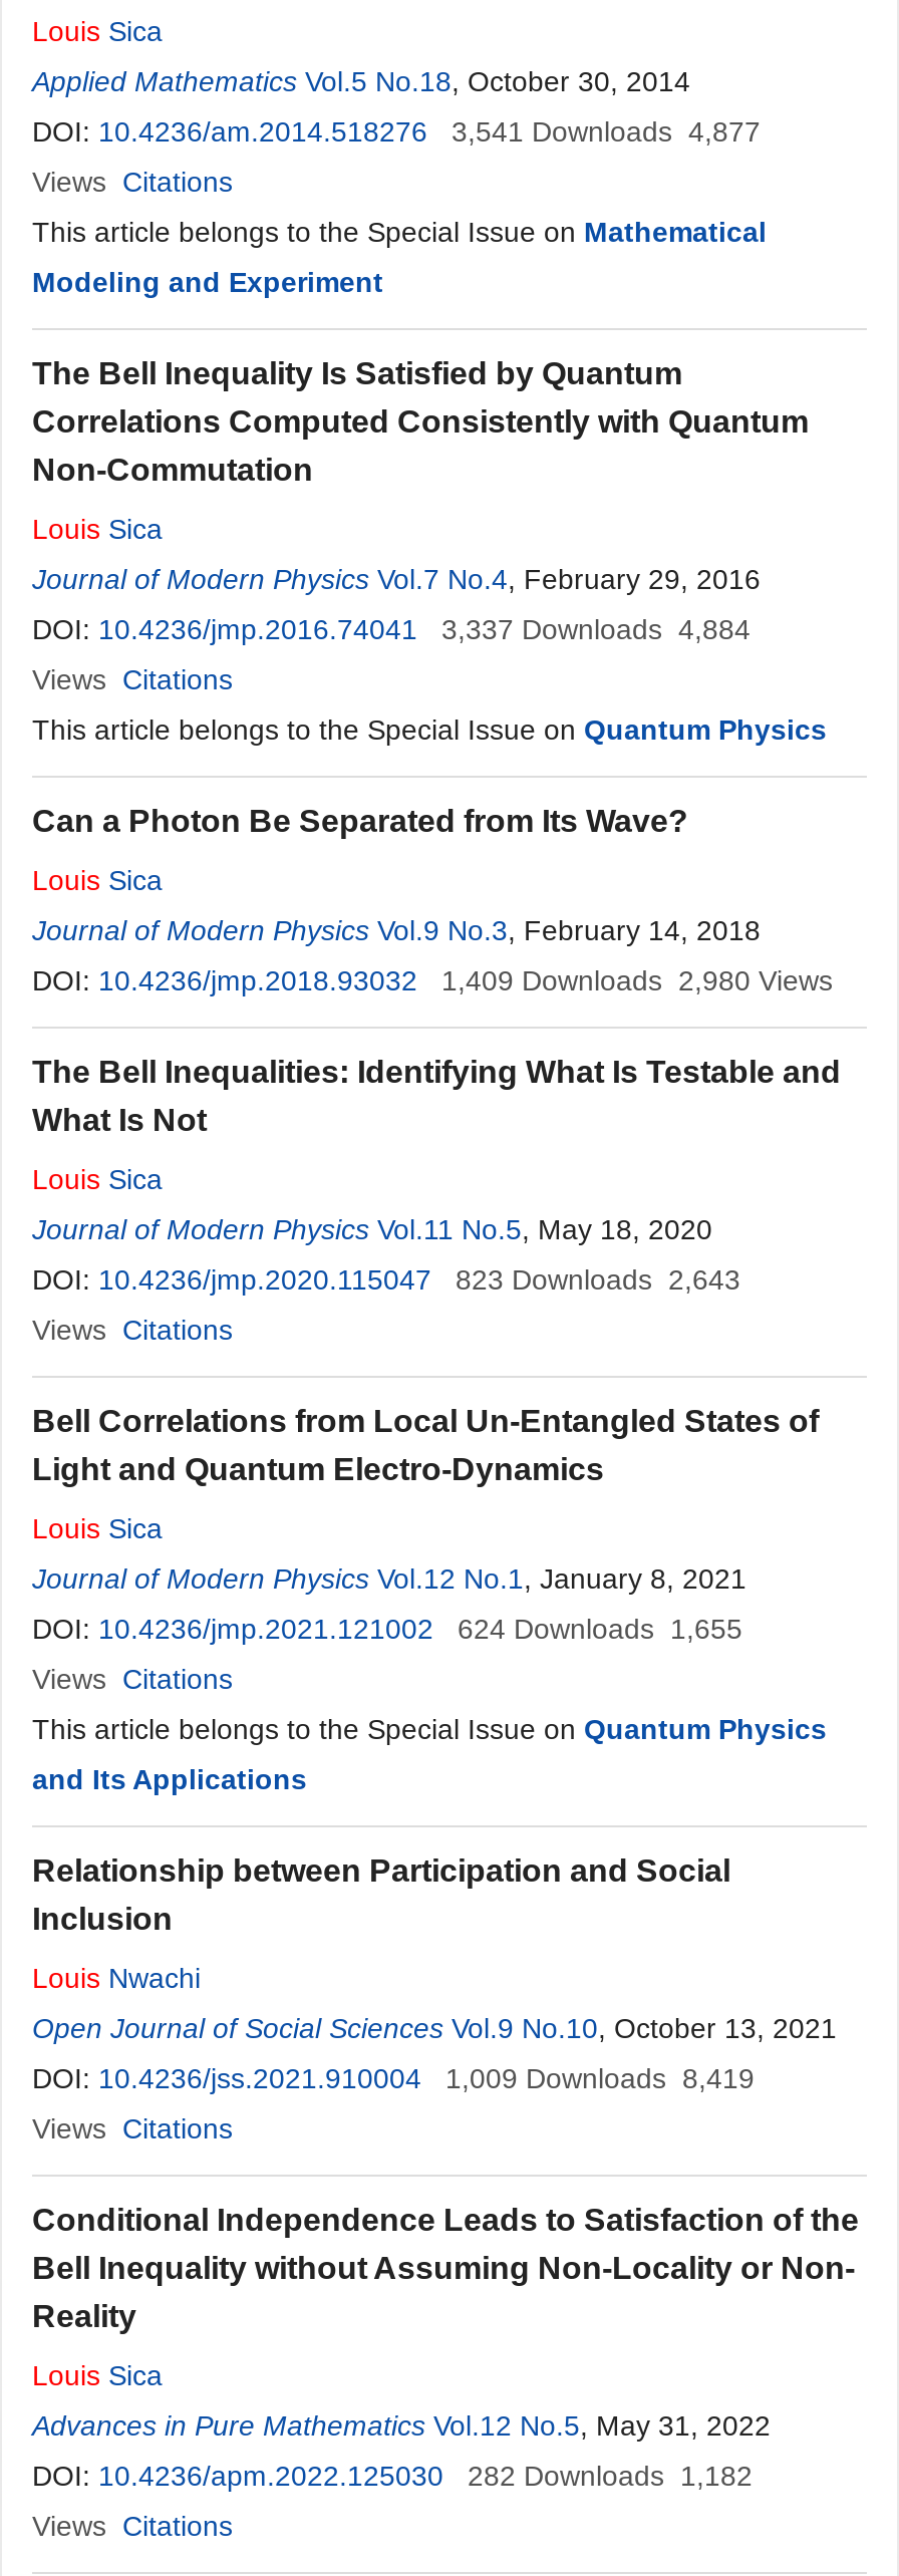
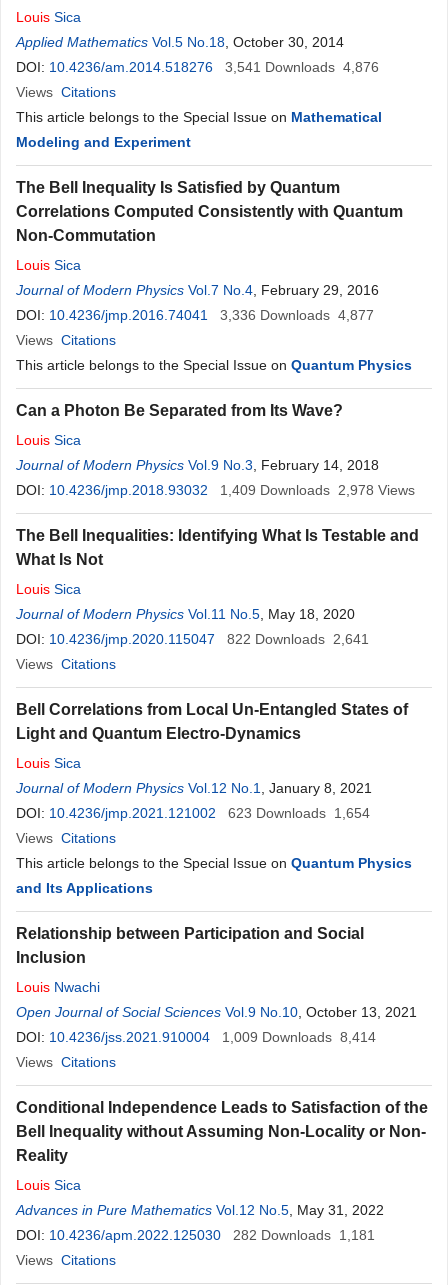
[32,115,761,148] DOI: 10.4236/am.2014.518276 3,541 Downloads 4,877 -> [16,59,379,75] DOI: 10.4236/am.2014.518276 3,541 Downloads 4,876
[32,613,751,645] DOI: 10.4236/jmp.2016.74041 3,337 Downloads 4,884 -> [16,307,374,323] DOI: 10.4236/jmp.2016.74041 3,336 Downloads 4,877
[441,964,833,996] 1,409 Downloads 2,980 Views -> [220,482,415,498] 1,409 Downloads 2,978 Views
[32,1263,740,1296] DOI: 10.4236/jmp.2020.115047 823 Downloads 2,643 -> [16,631,369,647] DOI: 10.4236/jmp.2020.115047 822 Downloads 2,641
[32,1613,742,1645] DOI: 10.4236/jmp.2021.121002 624 Downloads 1,655 -> [16,805,370,821] DOI: 10.4236/jmp.2021.121002 623 Downloads 1,654
[32,2062,755,2094] DOI: 10.4236/jss.2021.910004 1,009 Downloads 8,419 -> [16,1029,376,1045] DOI: 10.4236/jss.2021.910004 1,009 Downloads 8,414
[32,2460,753,2492] DOI: 10.4236/apm.2022.125030 282 Downloads 1,182 -> [16,1227,375,1243] DOI: 10.4236/apm.2022.125030 282 Downloads 1,181

